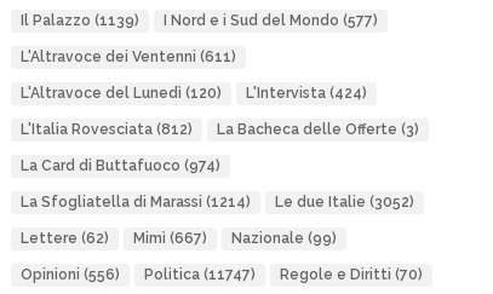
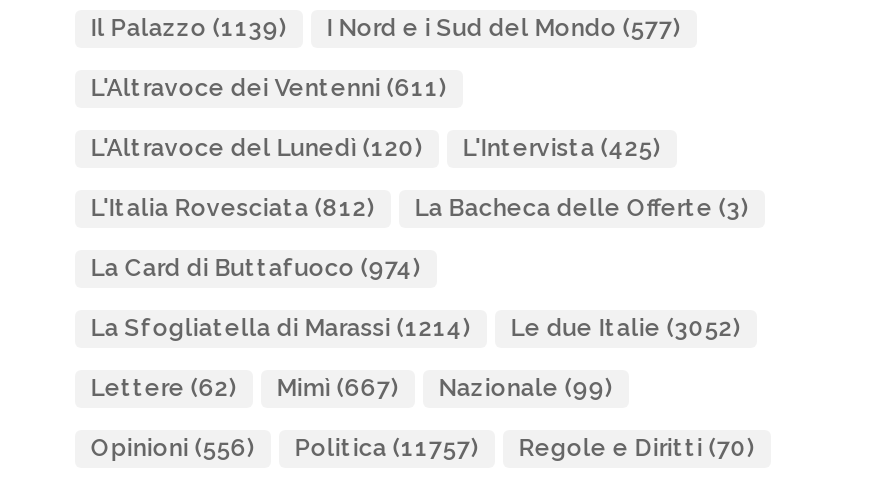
[20,85,367,102] L'Altravoce del Lunedì (120) L'Intervista (424) -> [91,134,661,162] L'Altravoce del Lunedì (120) L'Intervista (425)
[20,266,423,283] Opinioni (556) Politica (11747) Regole e Diritti (70) -> [91,434,755,462] Opinioni (556) Politica (11757) Regole e Diritti (70)

